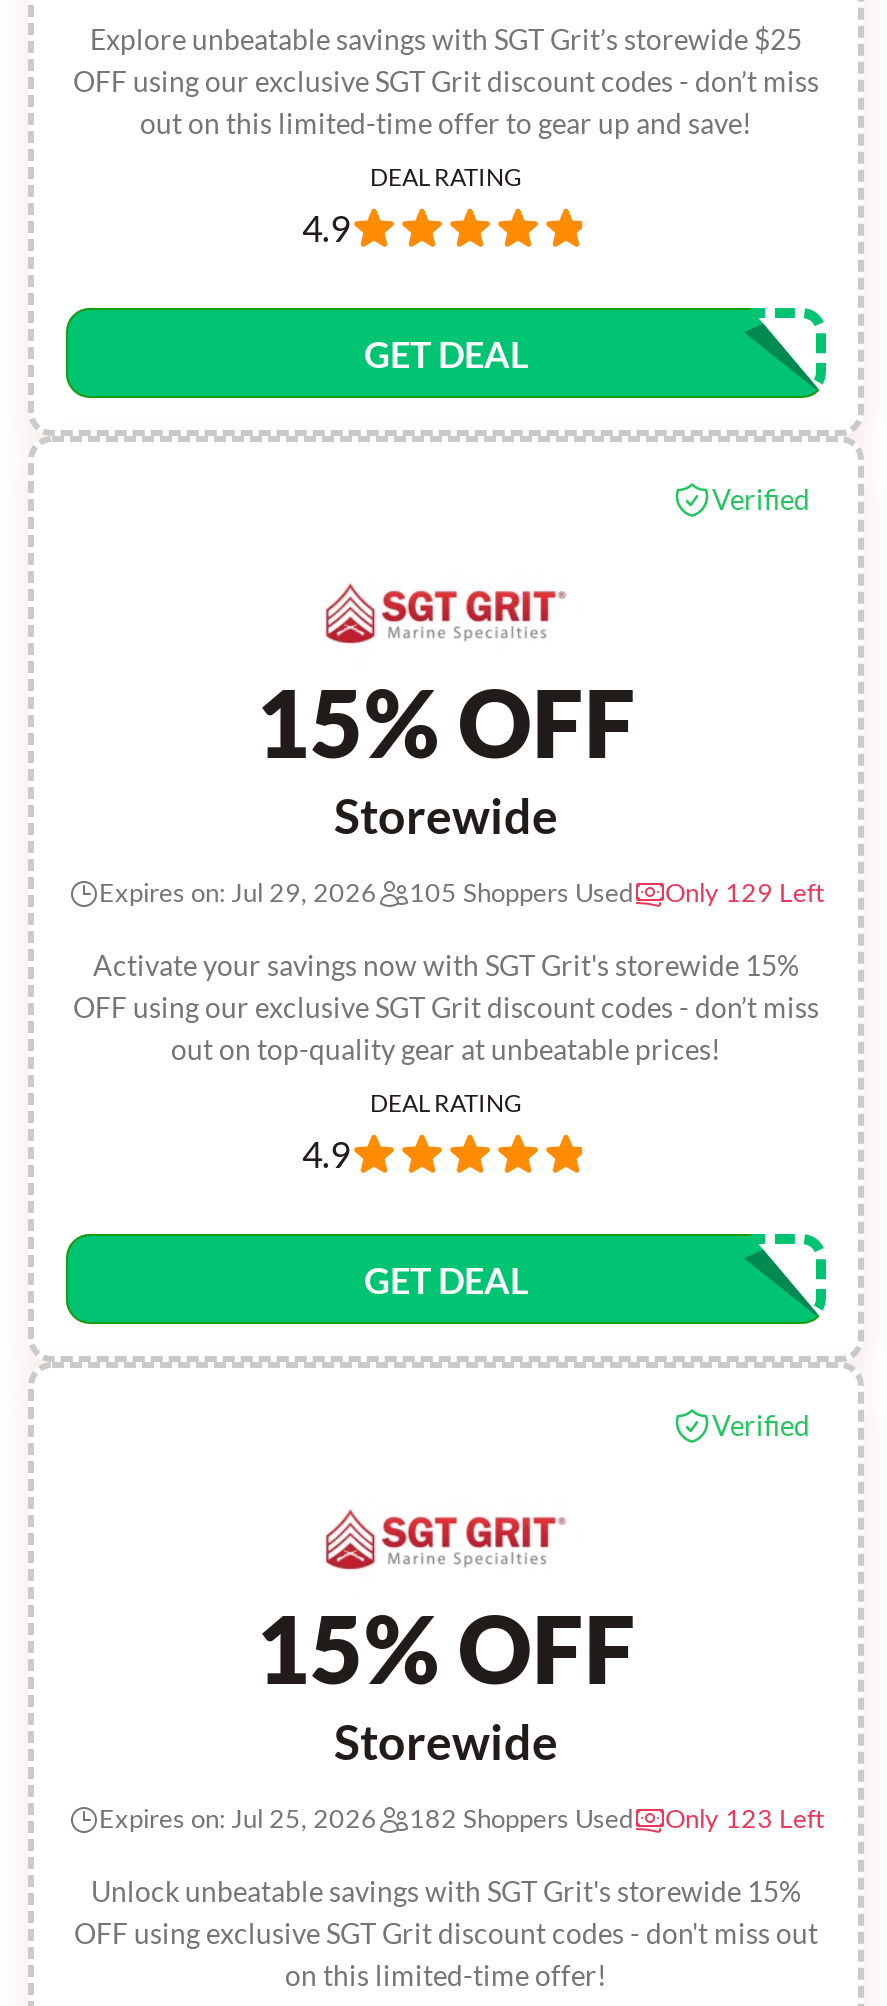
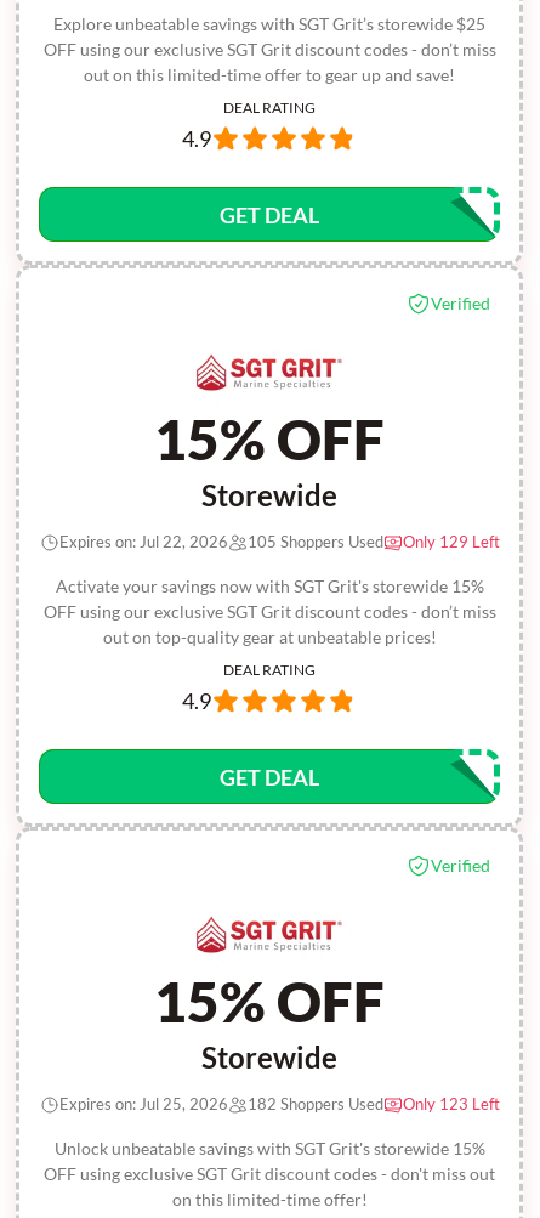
[99,876,377,908] Expires on: Jul 29, 2026 -> [59,532,228,551] Expires on: Jul 22, 2026

